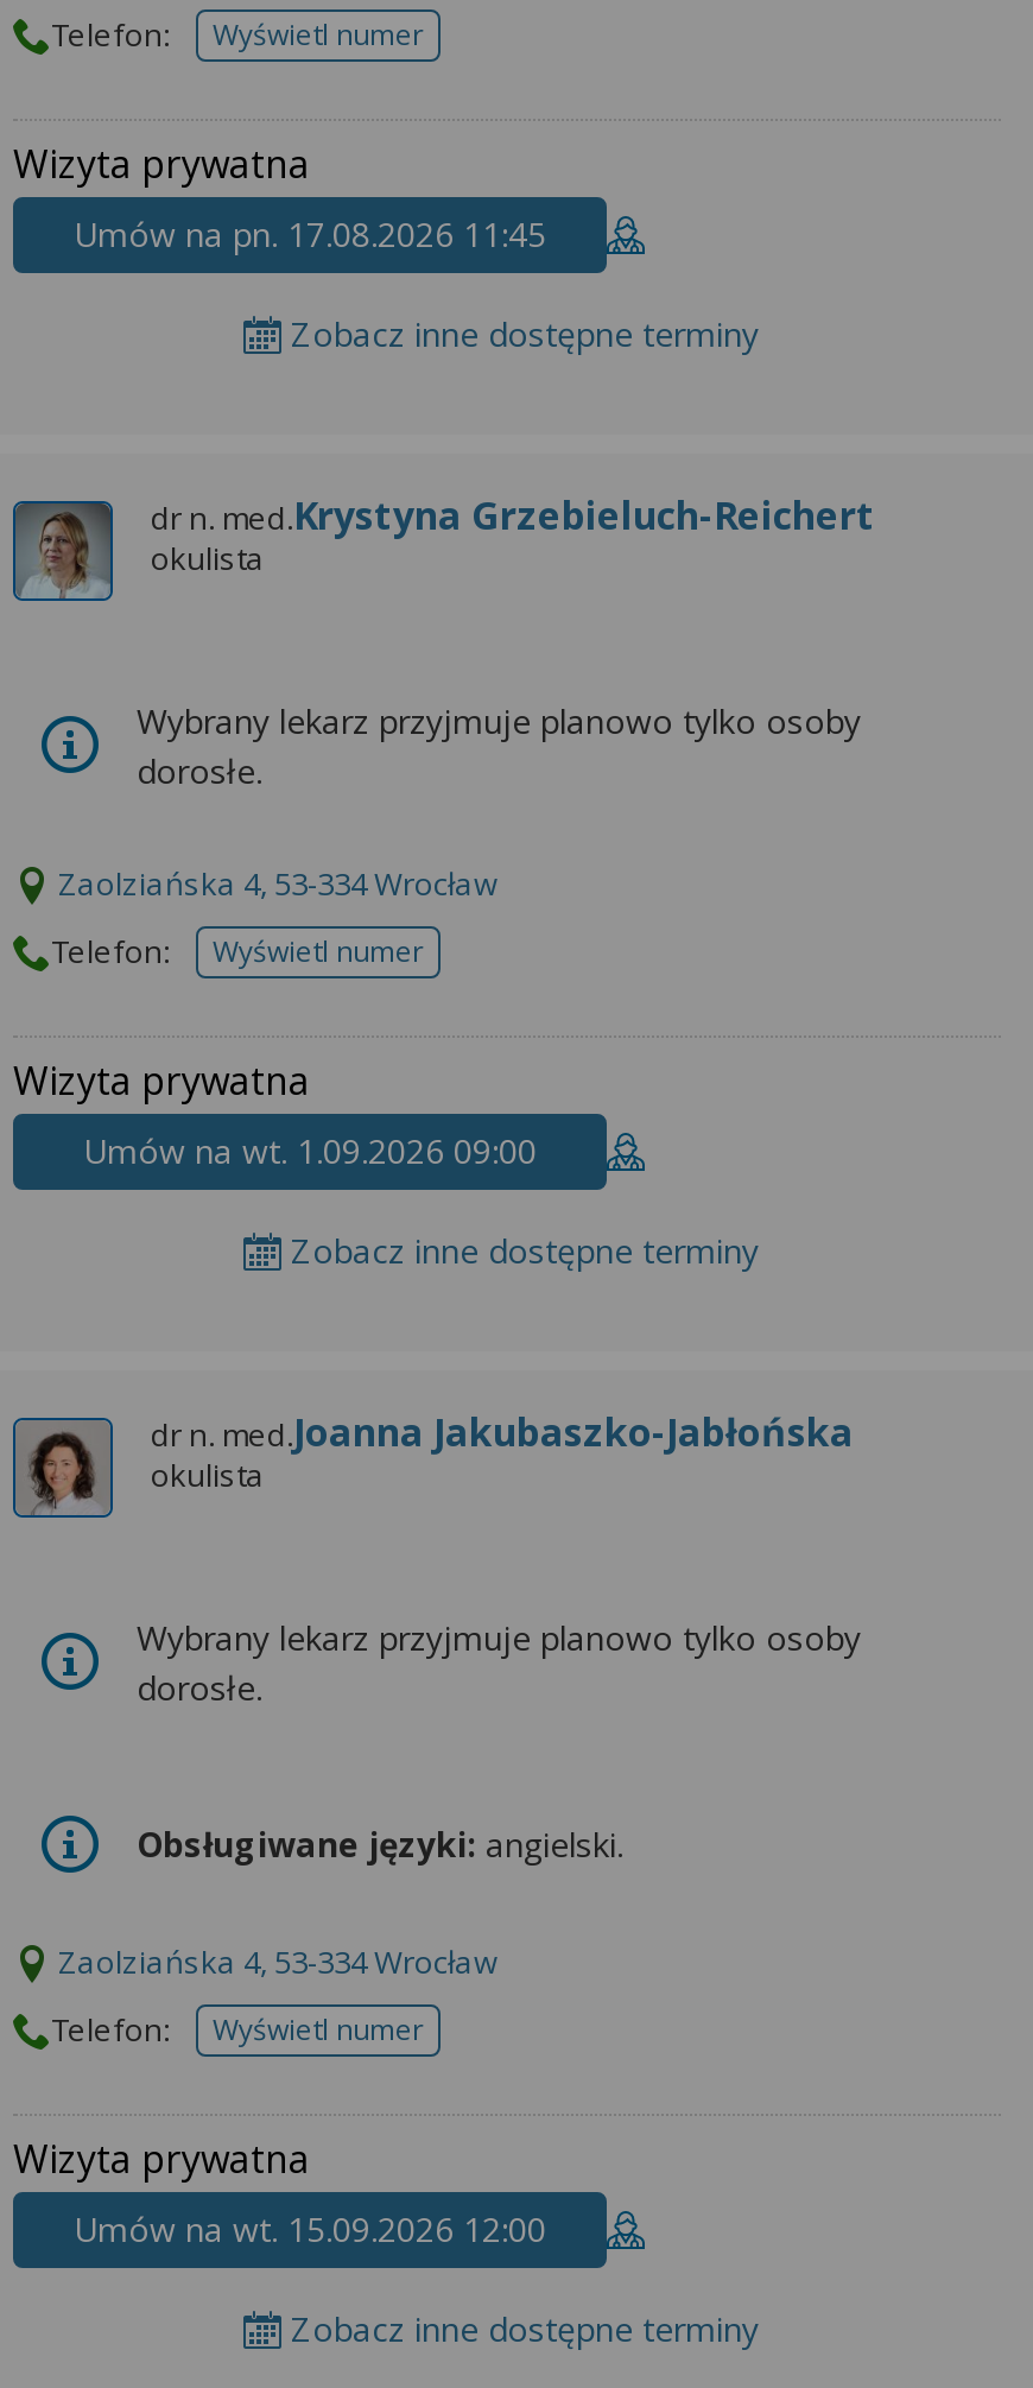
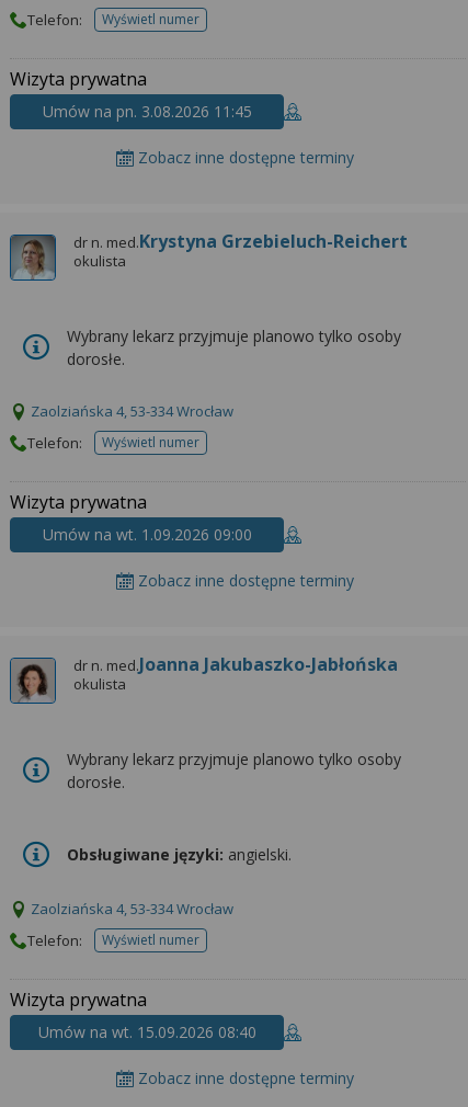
[74,210,546,255] Umów na pn. 17.08.2026 11:45 -> [42,100,252,121] Umów na pn. 3.08.2026 11:45
[74,2205,546,2250] Umów na wt. 15.09.2026 12:00 -> [38,1021,256,1042] Umów na wt. 15.09.2026 08:40

